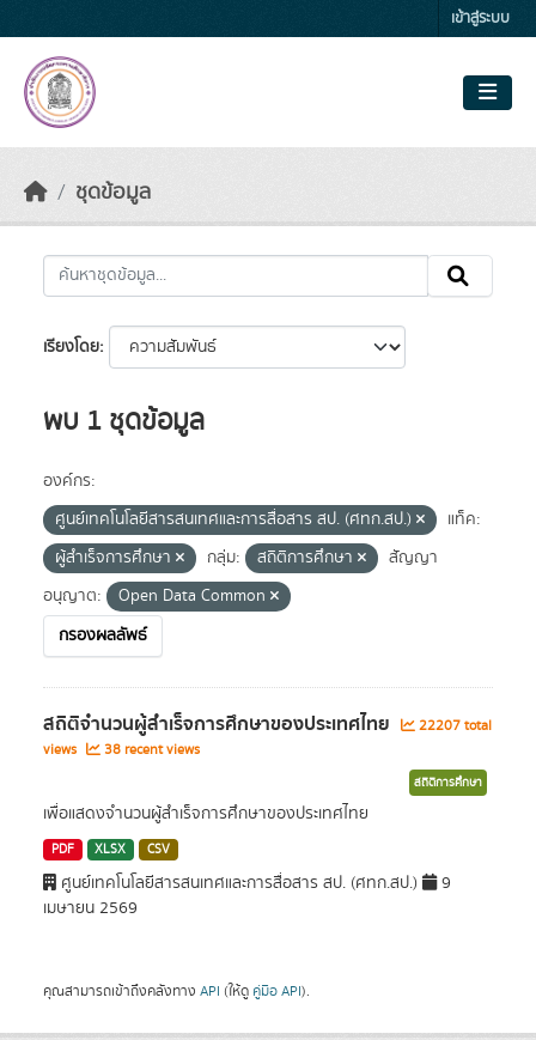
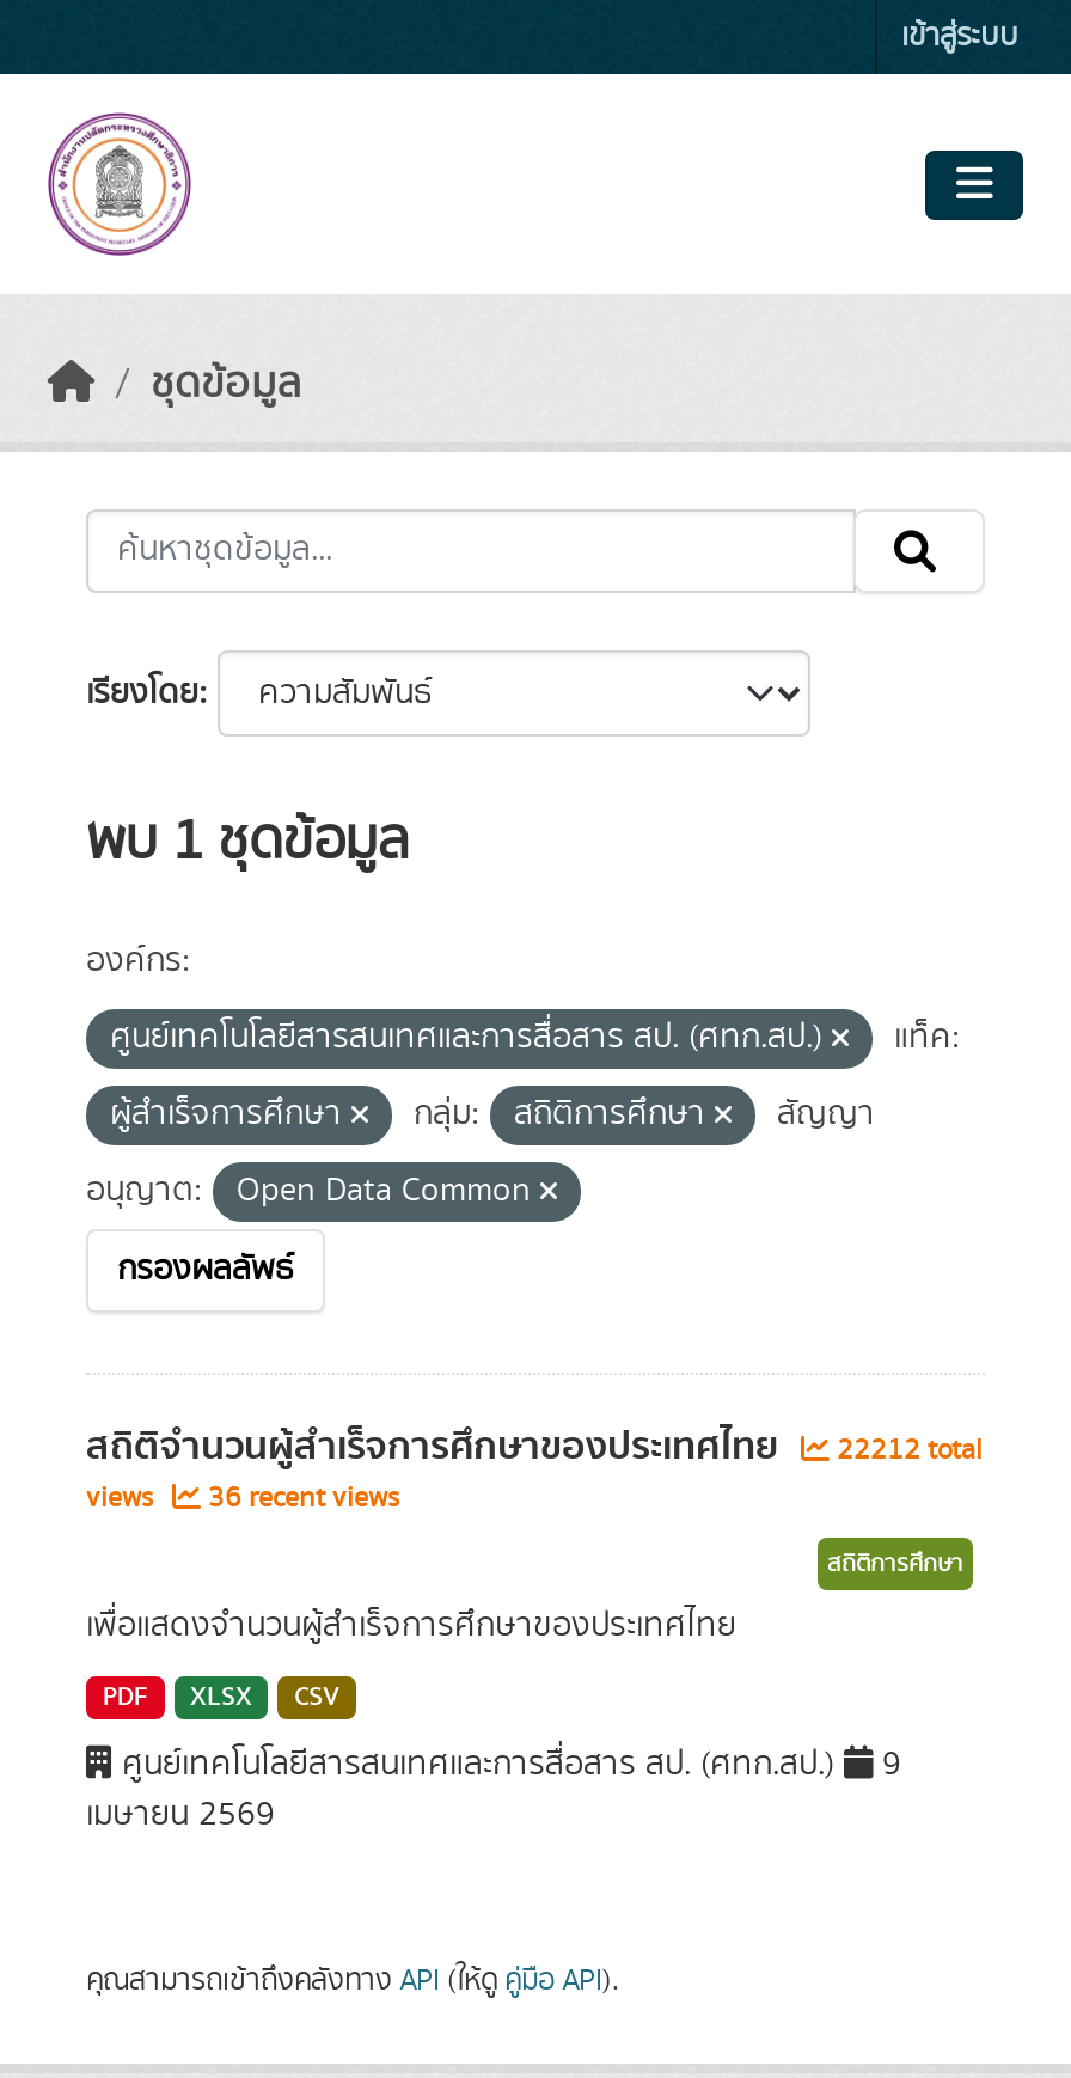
[43,708,492,740] สถิติจำนวนผู้สำเร็จการศึกษาของประเทศไทย 22207 total -> [86,1416,983,1478] สถิติจำนวนผู้สำเร็จการศึกษาของประเทศไทย 22212 total
[43,740,200,760] views 38 recent views -> [86,1478,399,1518] views 36 recent views

